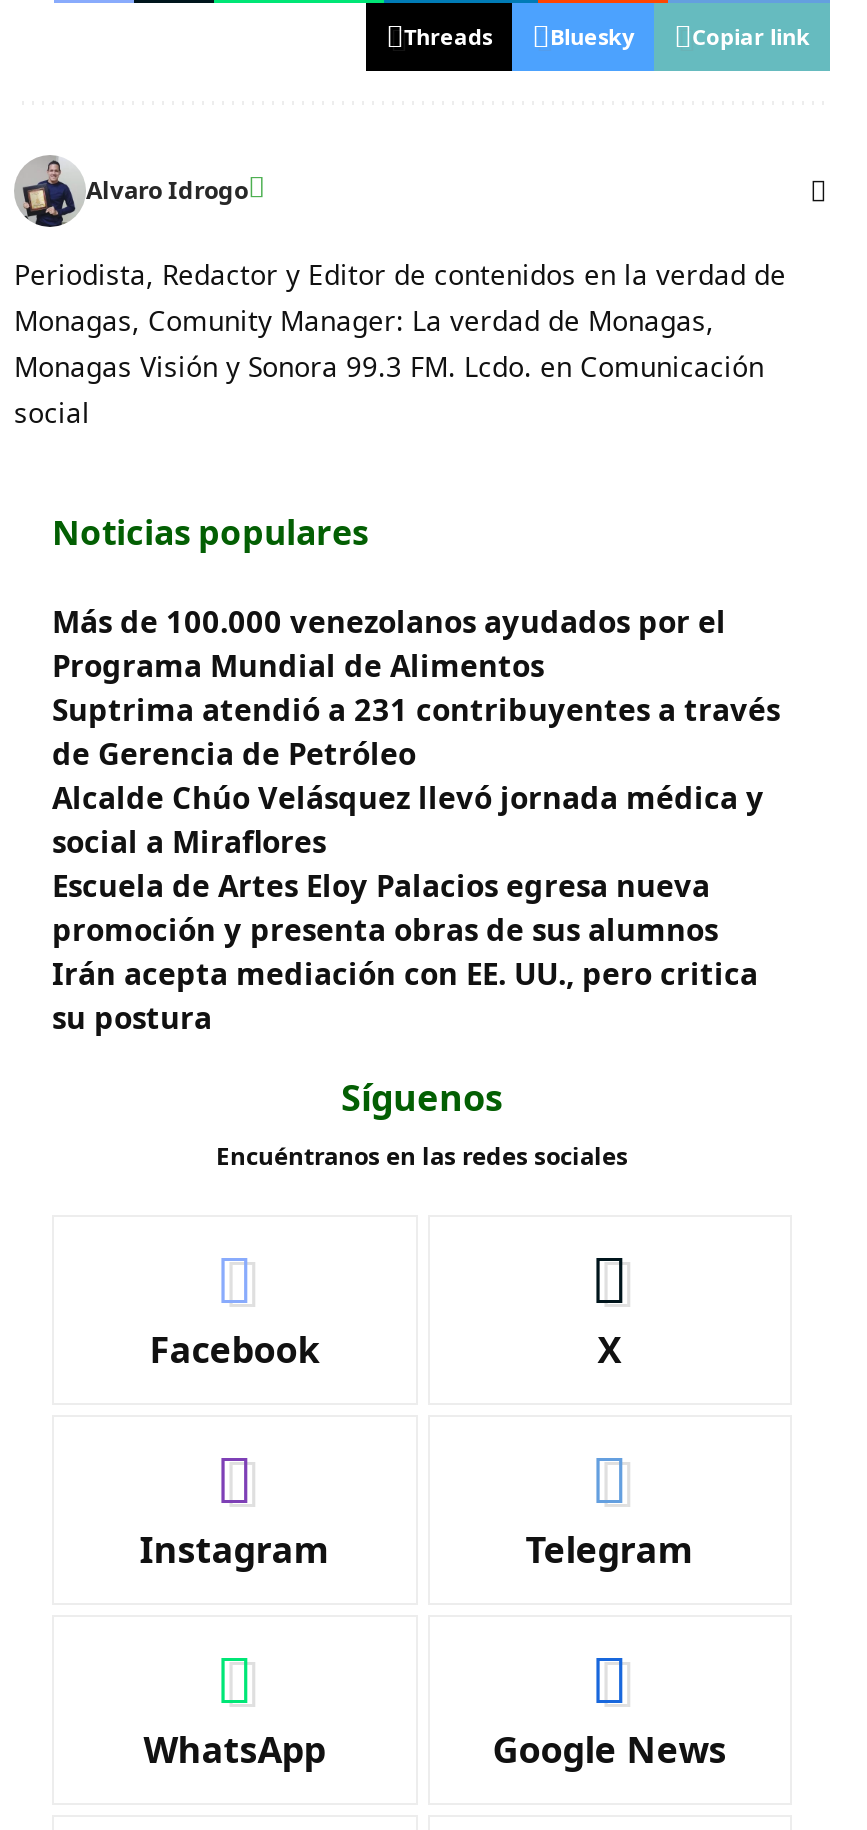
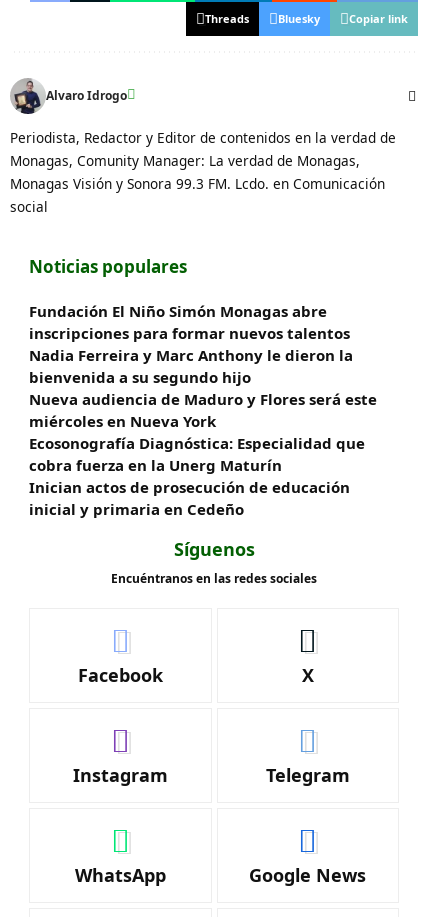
[52,602,780,1038] Más de 100.000 venezolanos ayudados por el | Programa Mundial de Alimentos | Suptrima atendió a 231 contribuyentes a través | de Gerencia de Petróleo | Alcalde Chúo Velásquez llevó jornada médica y | social a Miraflores | Escuela de Artes Eloy Palacios egresa nueva | promoción y presenta obras de sus alumnos | Irán acepta mediación con EE. UU., pero critica | su postura -> [29,301,377,519] Fundación El Niño Simón Monagas abre | inscripciones para formar nuevos talentos | Nadia Ferreira y Marc Anthony le dieron la | bienvenida a su segundo hijo | Nueva audiencia de Maduro y Flores será este | miércoles en Nueva York | Ecosonografía Diagnóstica: Especialidad que | cobra fuerza en la Unerg Maturín | Inician actos de prosecución de educación | inicial y primaria en Cedeño

